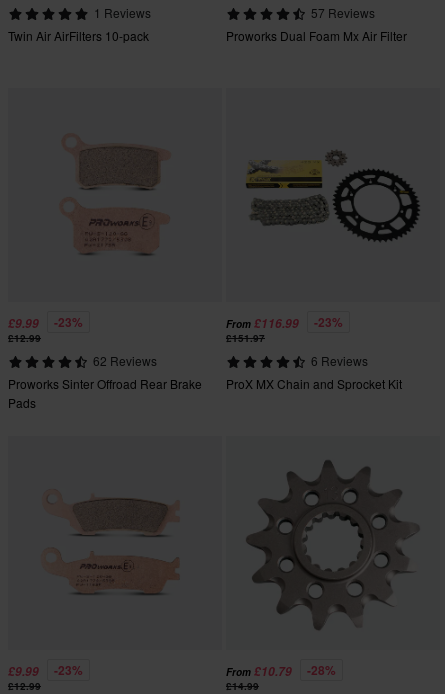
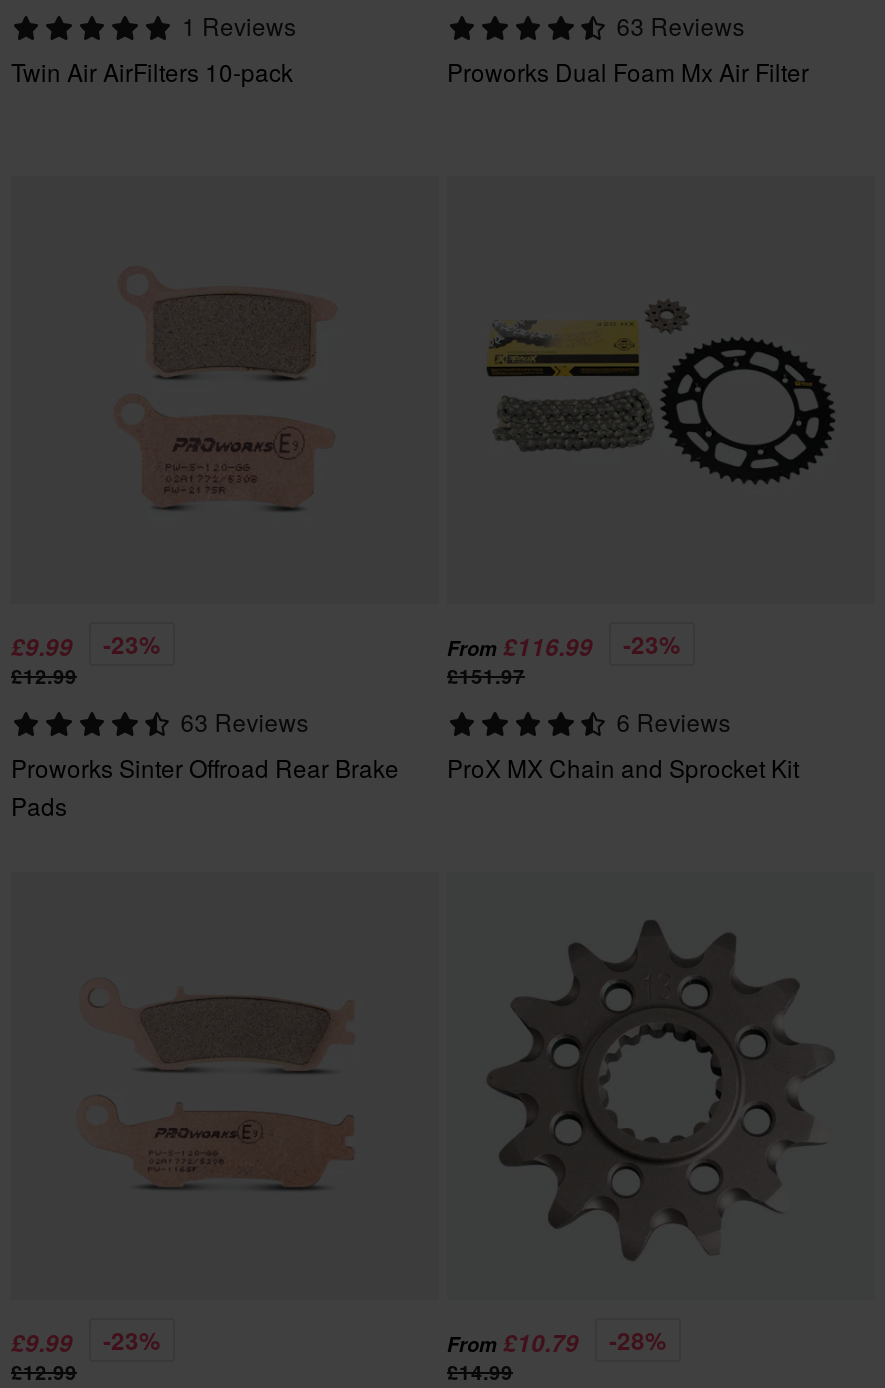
[311,4,375,21] 57 Reviews -> [617,8,745,42] 63 Reviews
[93,352,157,369] 62 Reviews -> [181,704,309,738] 63 Reviews

